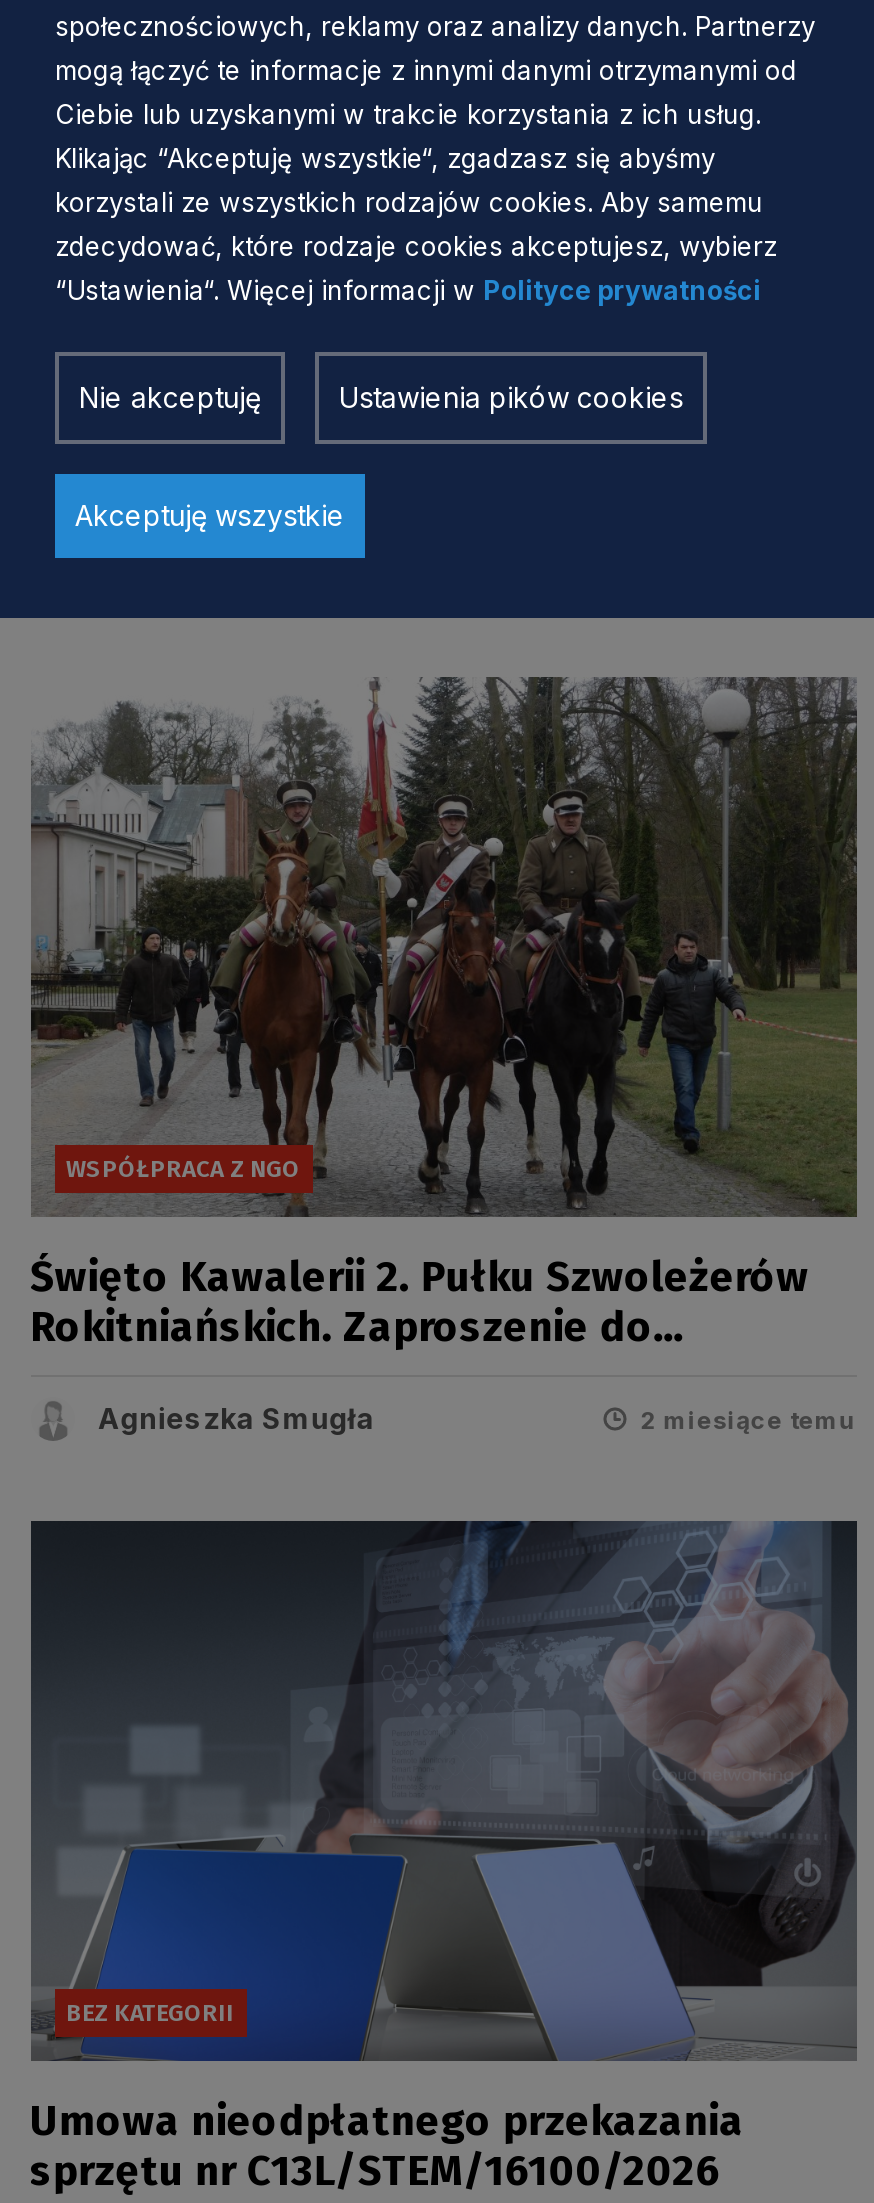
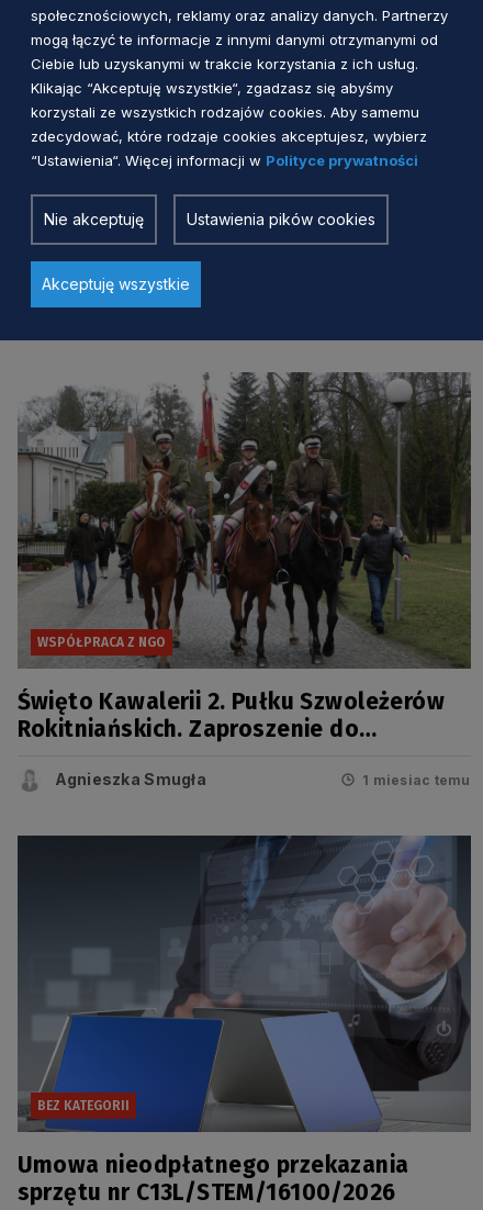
[641,1404,856,1434] 2 miesiące temu -> [362,771,470,788] 1 miesiac temu

